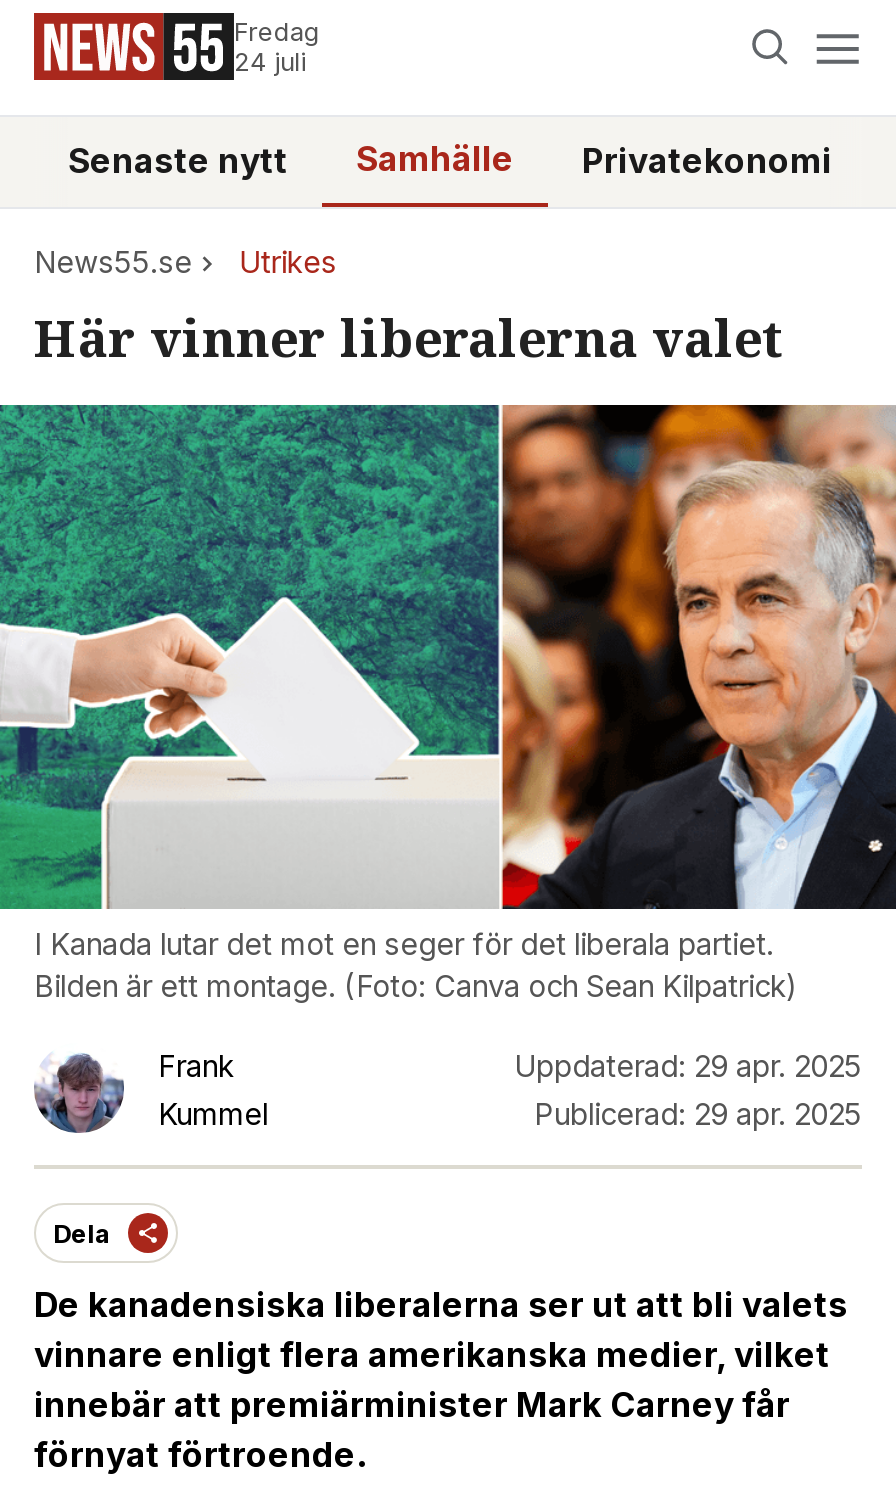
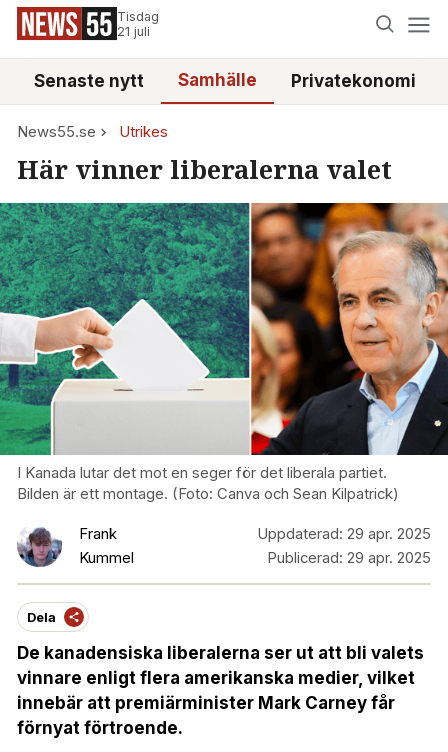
[234,17,320,77] Fredag | 24 juli -> [117,9,159,39] Tisdag | 21 juli

